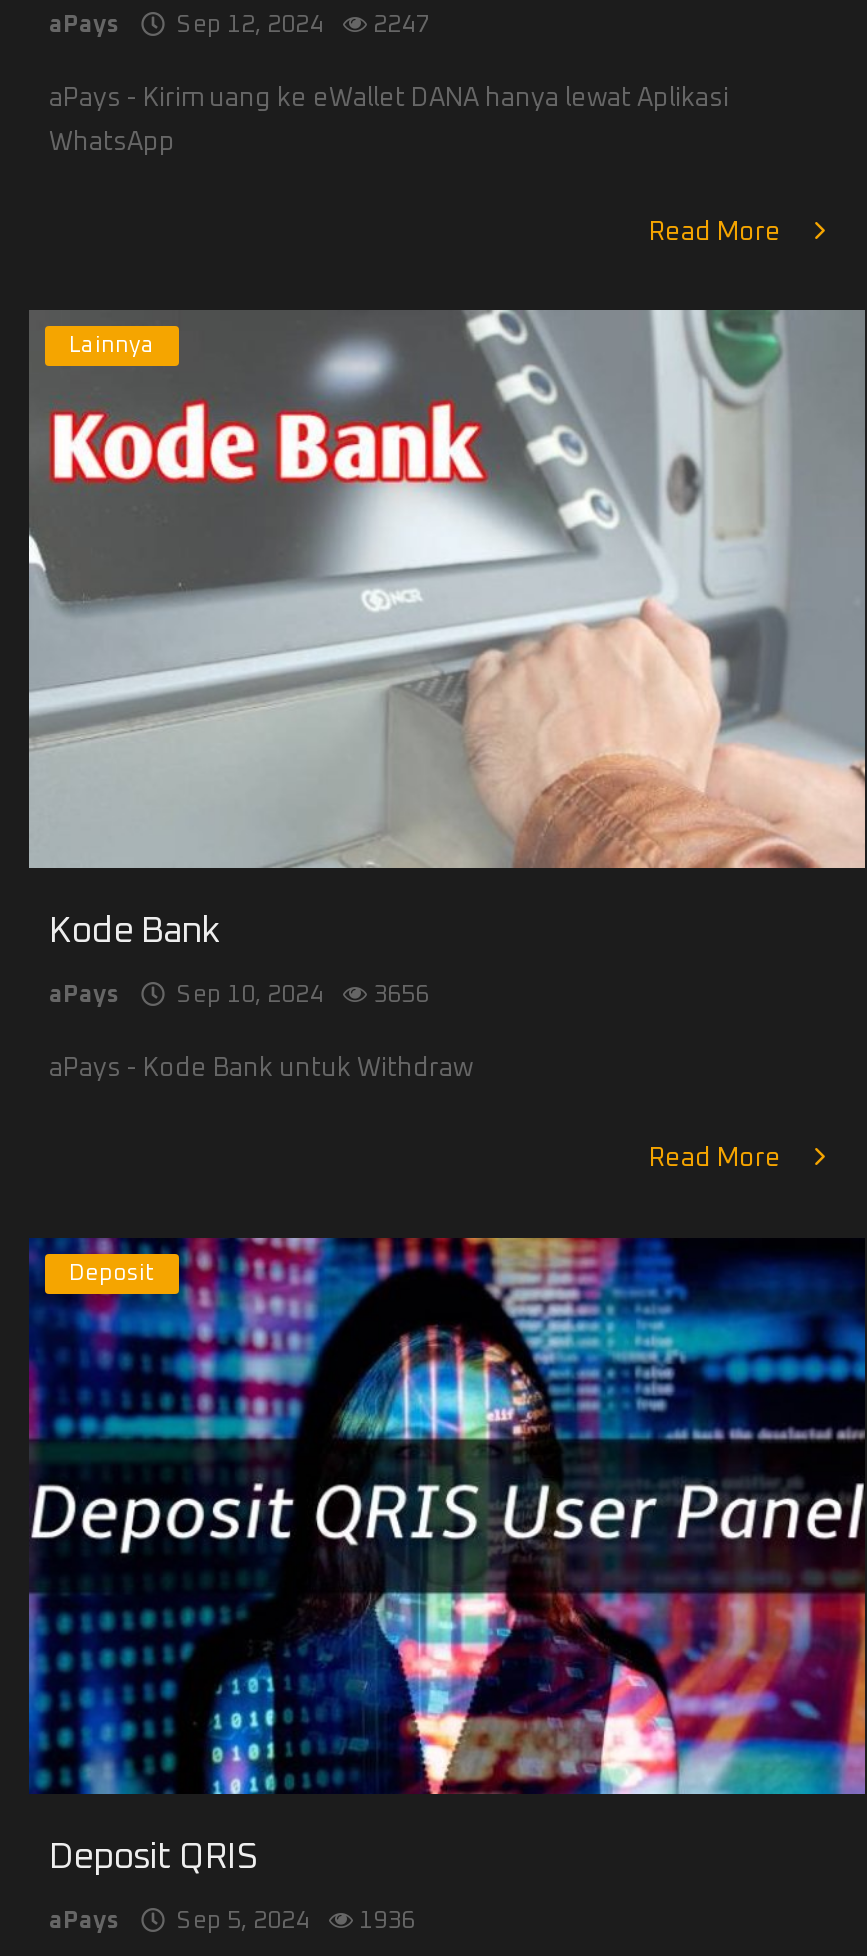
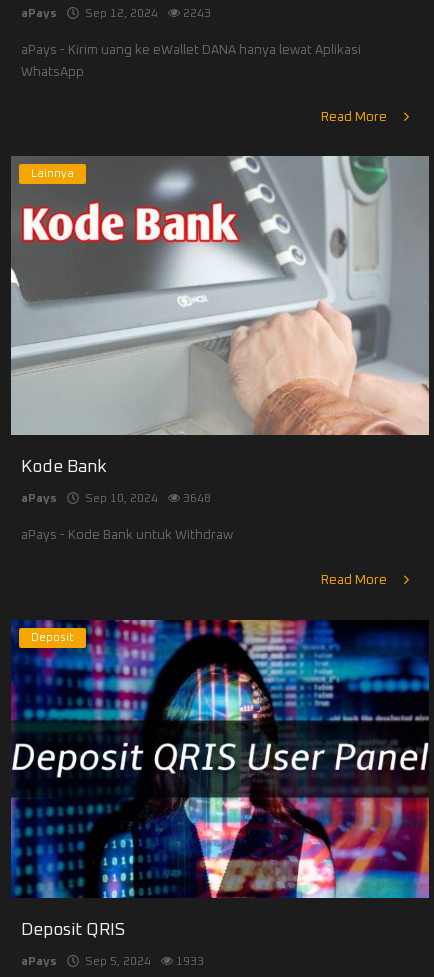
[49,15,429,39] aPays Sep 12, 2024 2247 -> [21,8,211,20] aPays Sep 12, 2024 2243
[49,984,429,1008] aPays Sep 10, 2024 3656 -> [21,493,211,505] aPays Sep 10, 2024 3648
[49,1910,415,1934] aPays Sep 5, 2024 1936 -> [21,956,204,968] aPays Sep 5, 2024 1933

